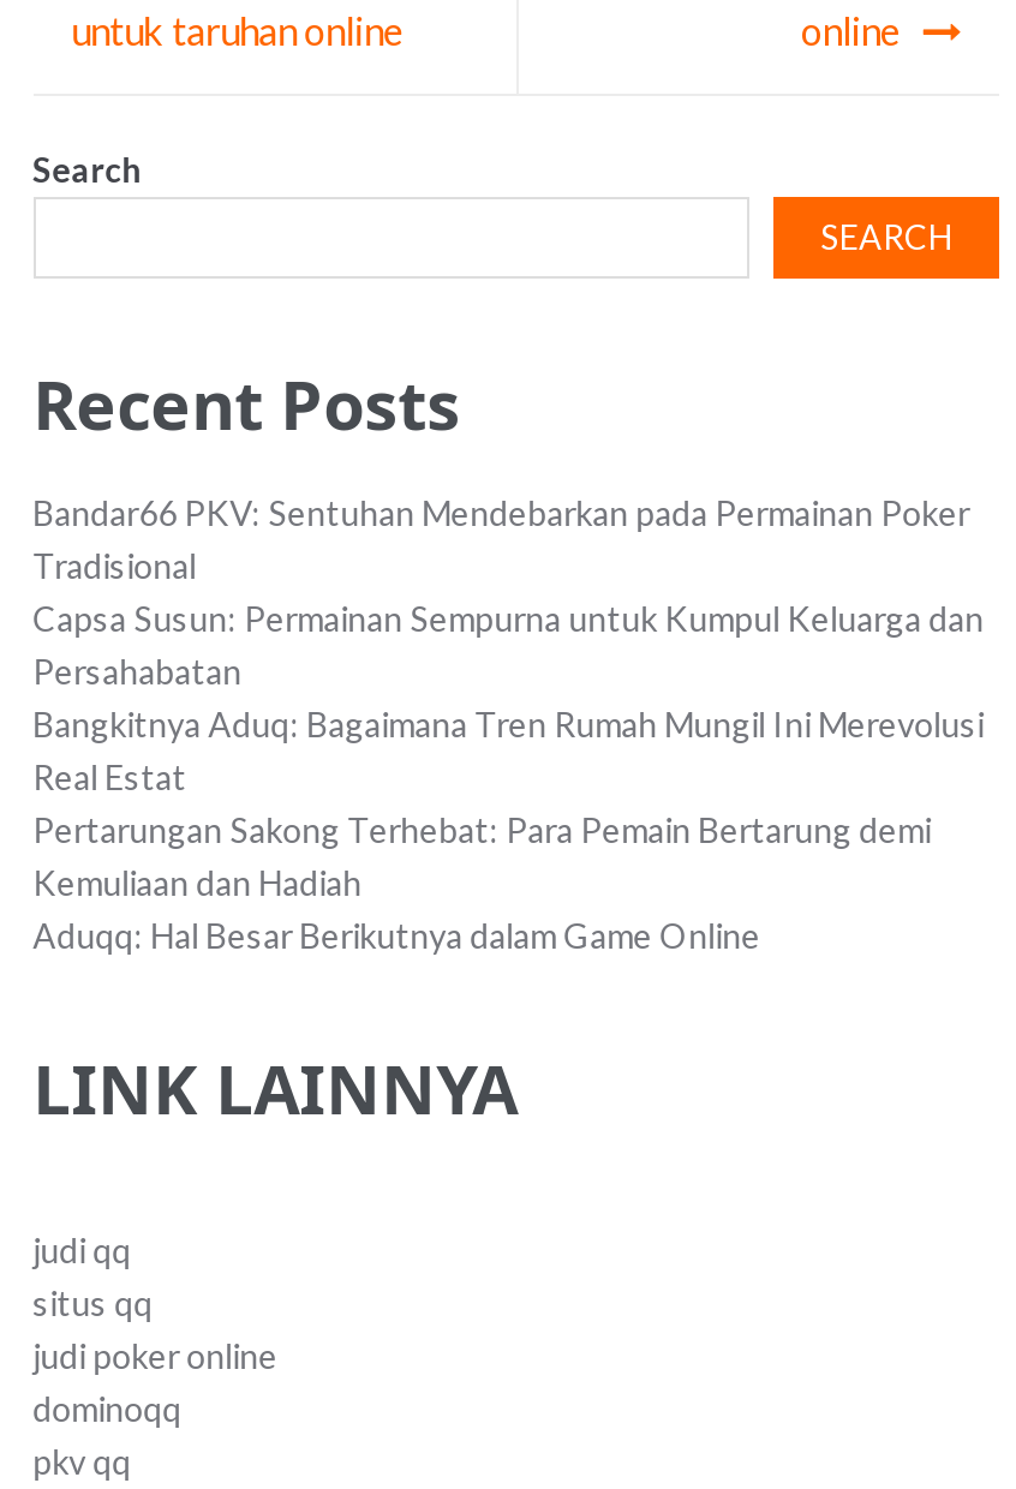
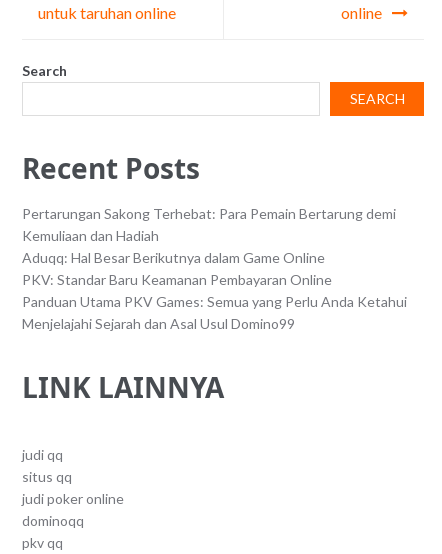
[33,492,984,797] Bandar66 PKV: Sentuhan Mendebarkan pada Permainan Poker | Tradisional | Capsa Susun: Permainan Sempurna untuk Kumpul Keluarga dan | Persahabatan | Bangkitnya Aduq: Bagaimana Tren Rumah Mungil Ini Merevolusi | Real Estat -> none
moved [33,809,931,955] -> [22,205,396,266]: Pertarungan Sakong Terhebat: Para Pemain Bertarung demi | Kemuliaan dan Hadiah | Aduqq: Hal Besar Berikutnya dalam Game Online
none -> [22,271,407,332] PKV: Standar Baru Keamanan Pembayaran Online | Panduan Utama PKV Games: Semua yang Perlu Anda Ketahui | Menjelajahi Sejarah dan Asal Usul Domino99

